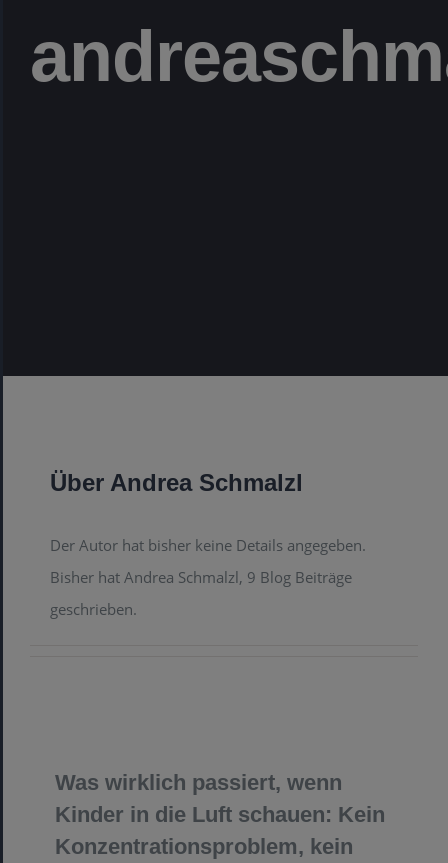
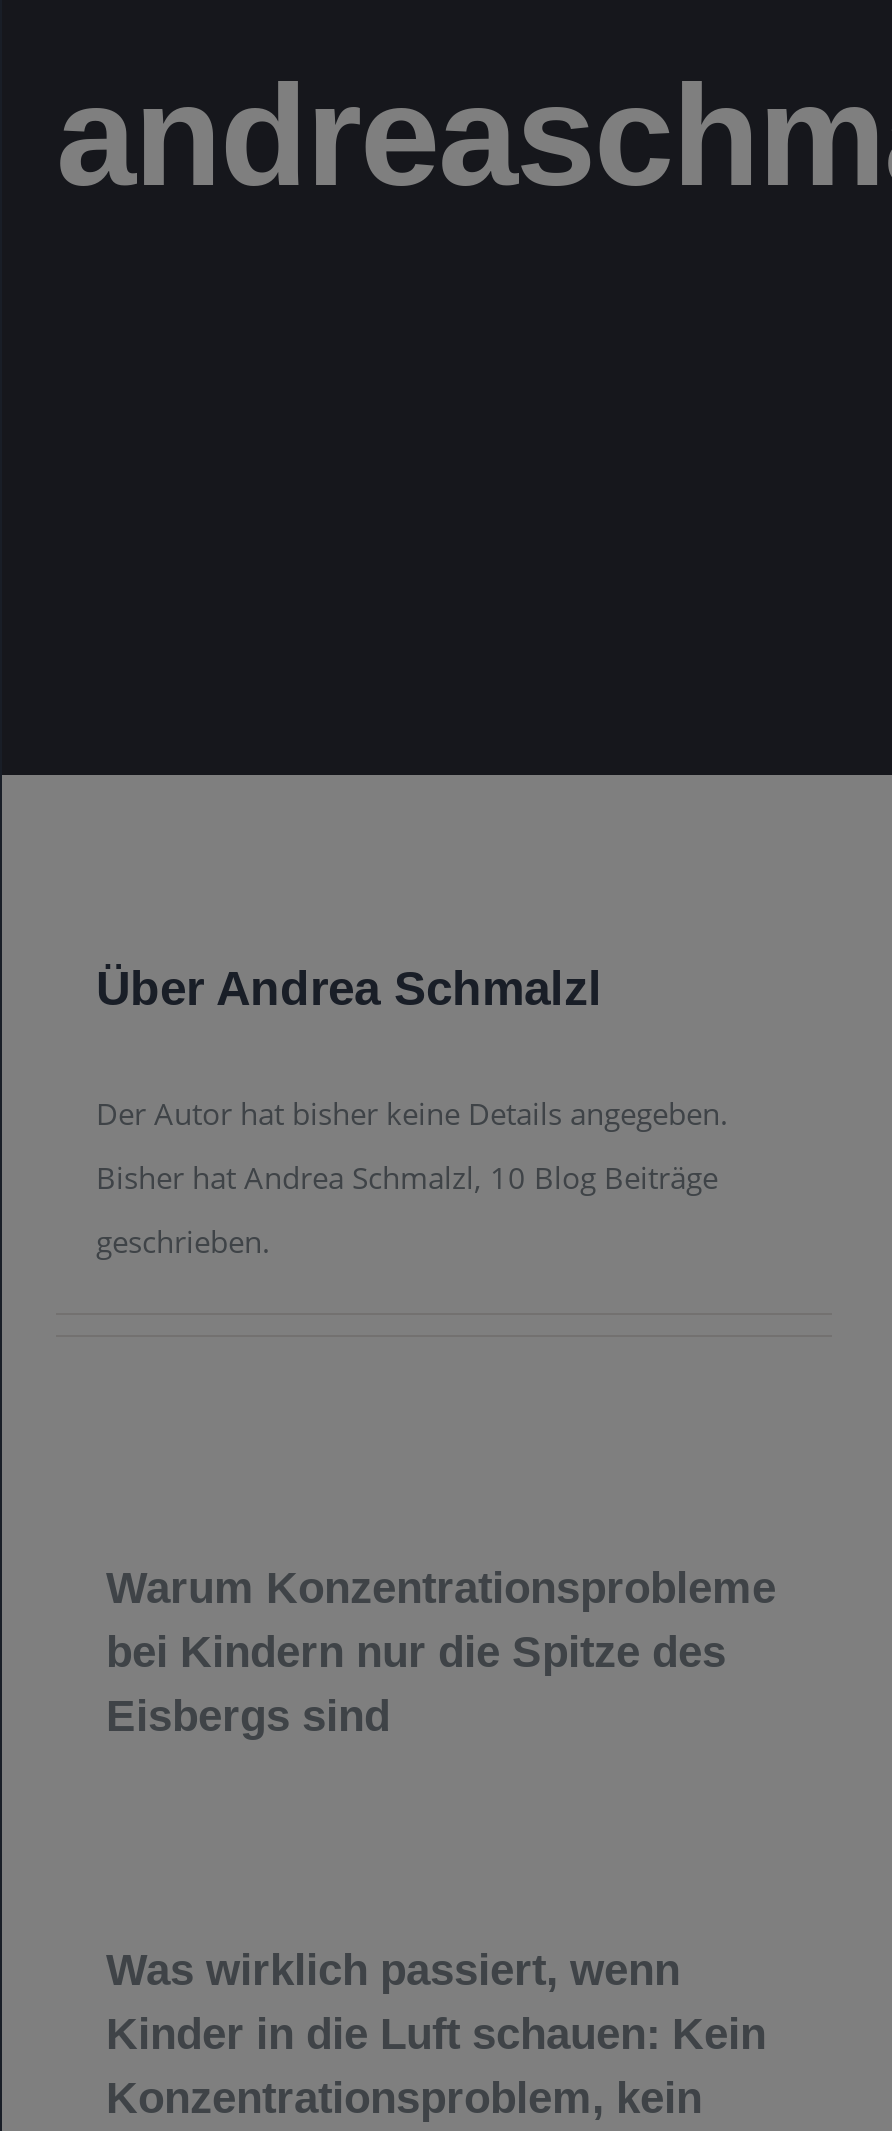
[50,567,352,587] Bisher hat Andrea Schmalzl, 9 Blog Beiträge -> [96,1158,718,1198] Bisher hat Andrea Schmalzl, 10 Blog Beiträge
none -> [106,1564,776,1742] Warum Konzentrationsprobleme | bei Kindern nur die Spitze des | Eisbergs sind

